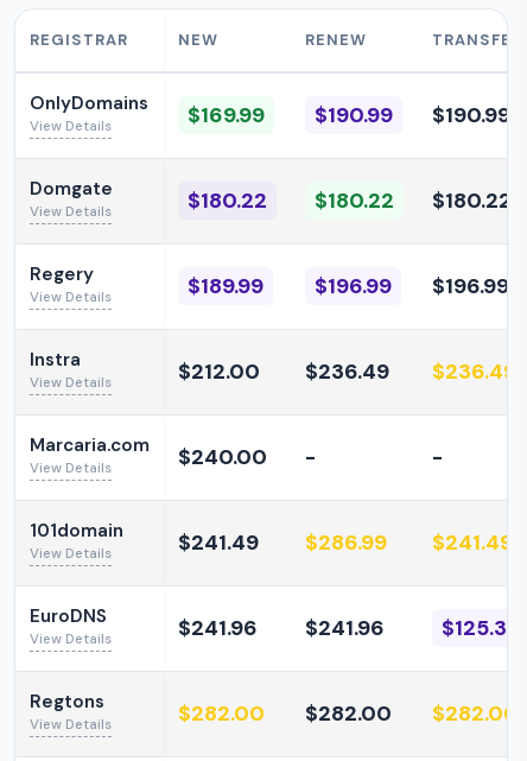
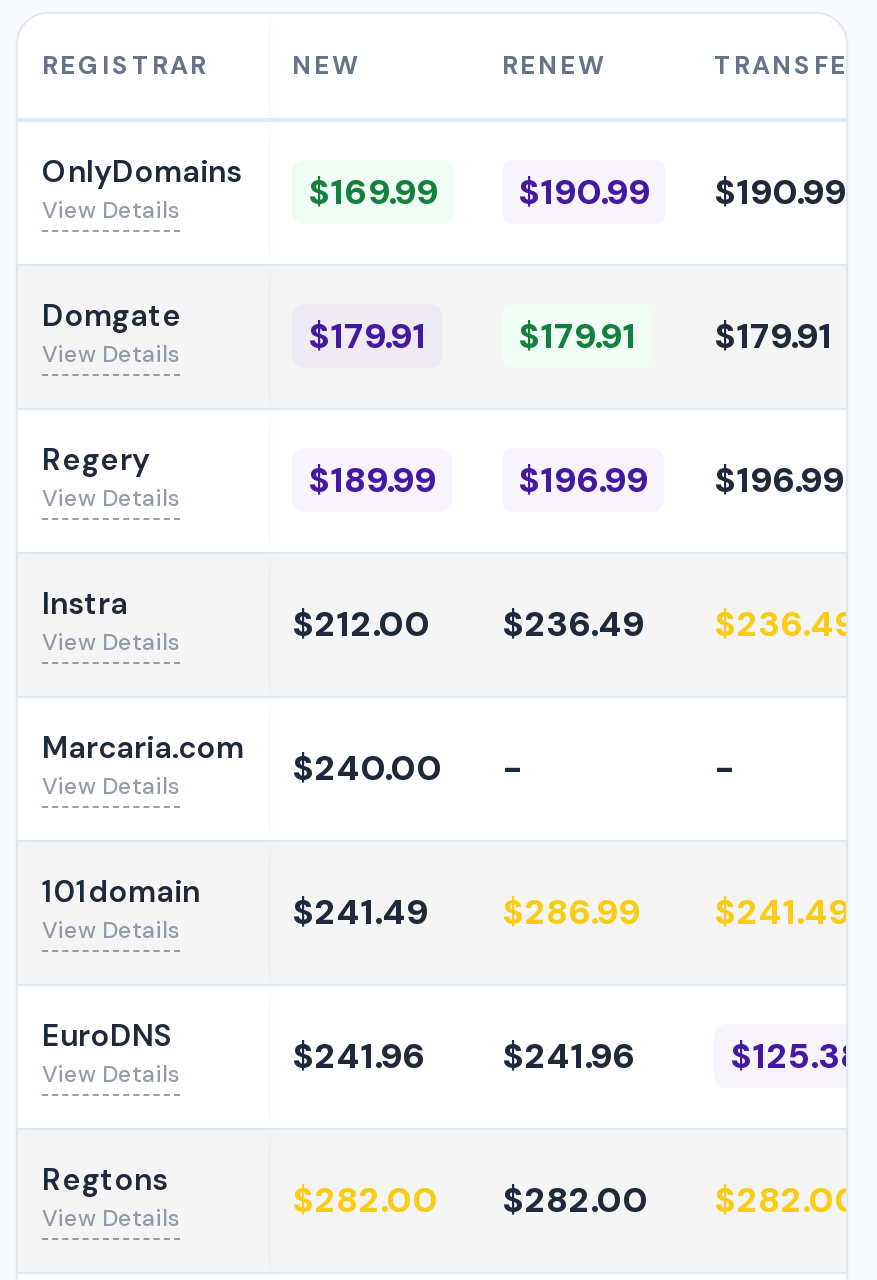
[188,188,267,214] $180.22 -> [308,314,426,358] $179.91
[315,188,394,214] $180.22 -> [518,314,636,358] $179.91
[432,188,512,214] $180.22 -> [714,314,832,358] $179.91

